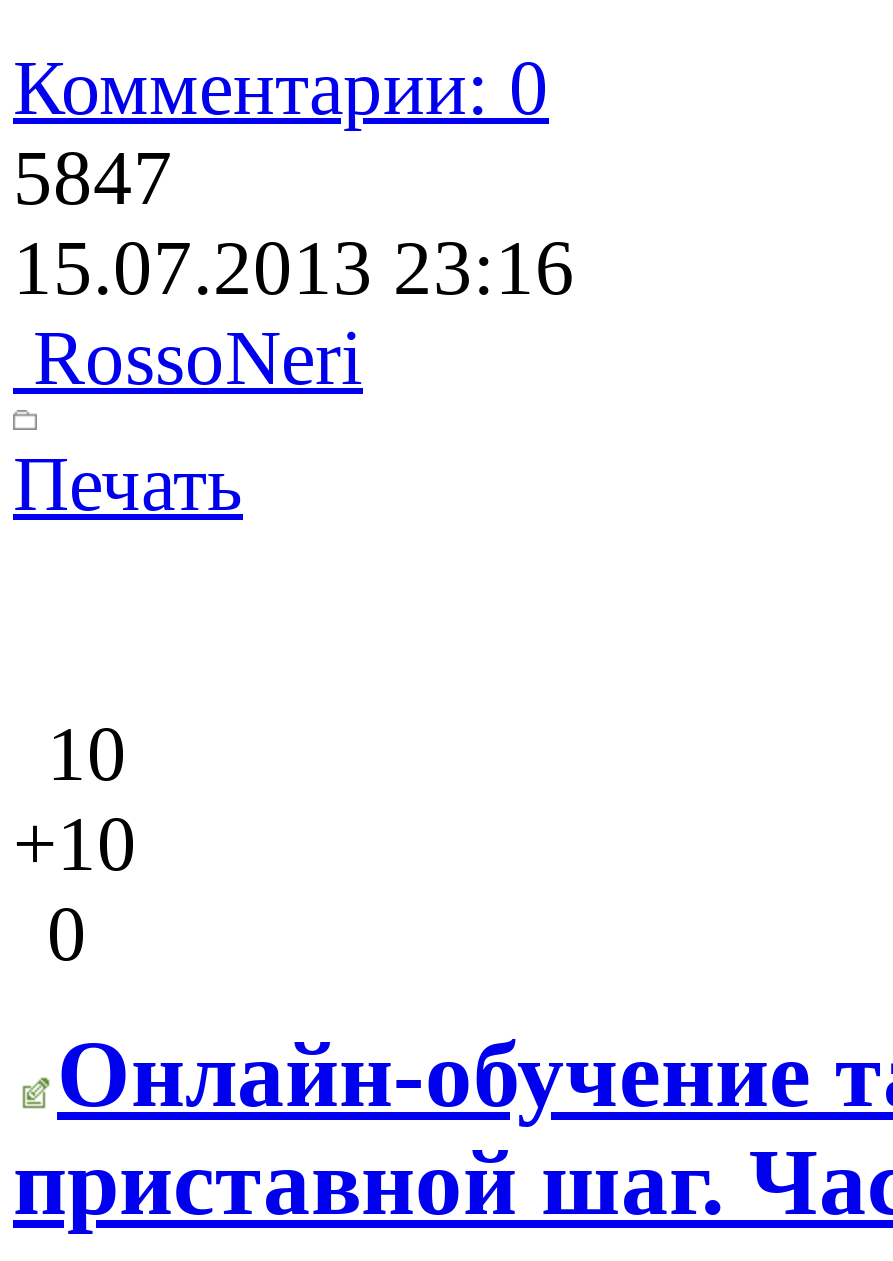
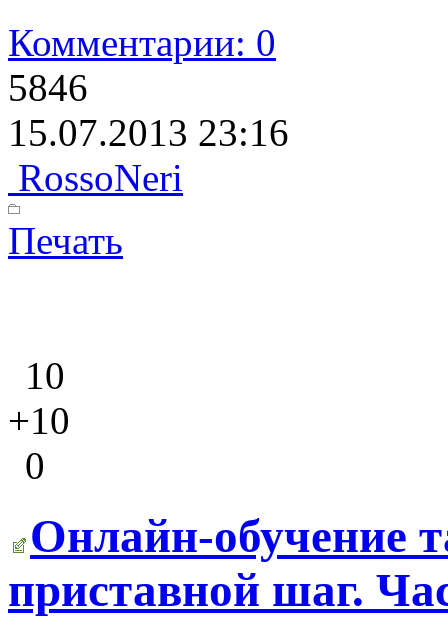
[13,133,173,219] 5847 -> [8,66,88,109] 5846

